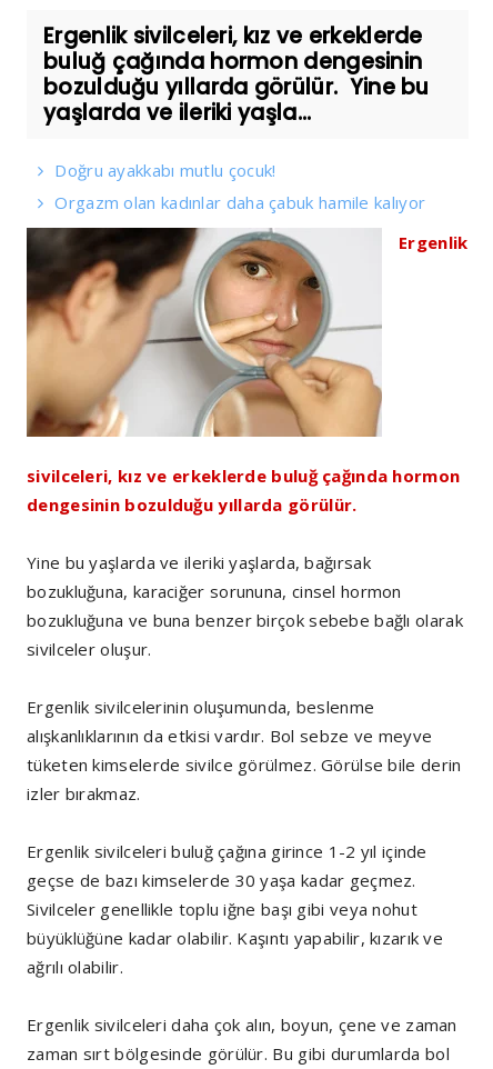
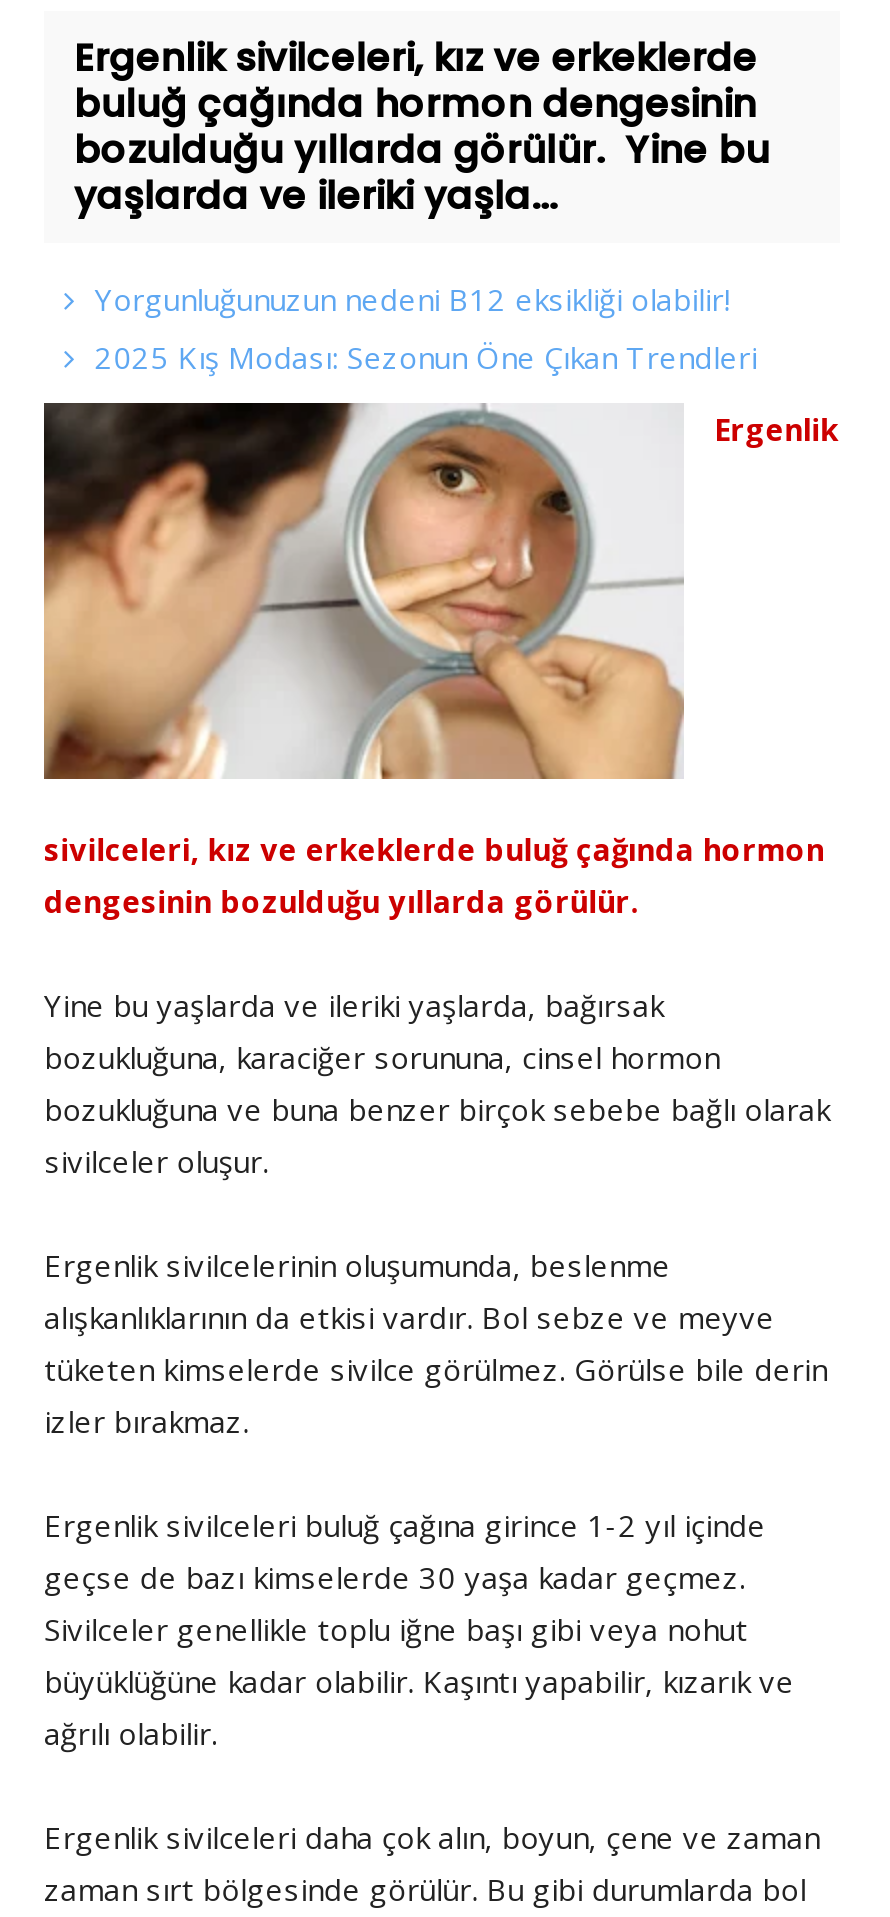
[55,159,425,214] Doğru ayakkabı mutlu çocuk! | Orgazm olan kadınlar daha çabuk hamile kalıyor -> [95,279,757,377] Yorgunluğunuzun nedeni B12 eksikliği olabilir! | 2025 Kış Modası: Sezonun Öne Çıkan Trendleri

